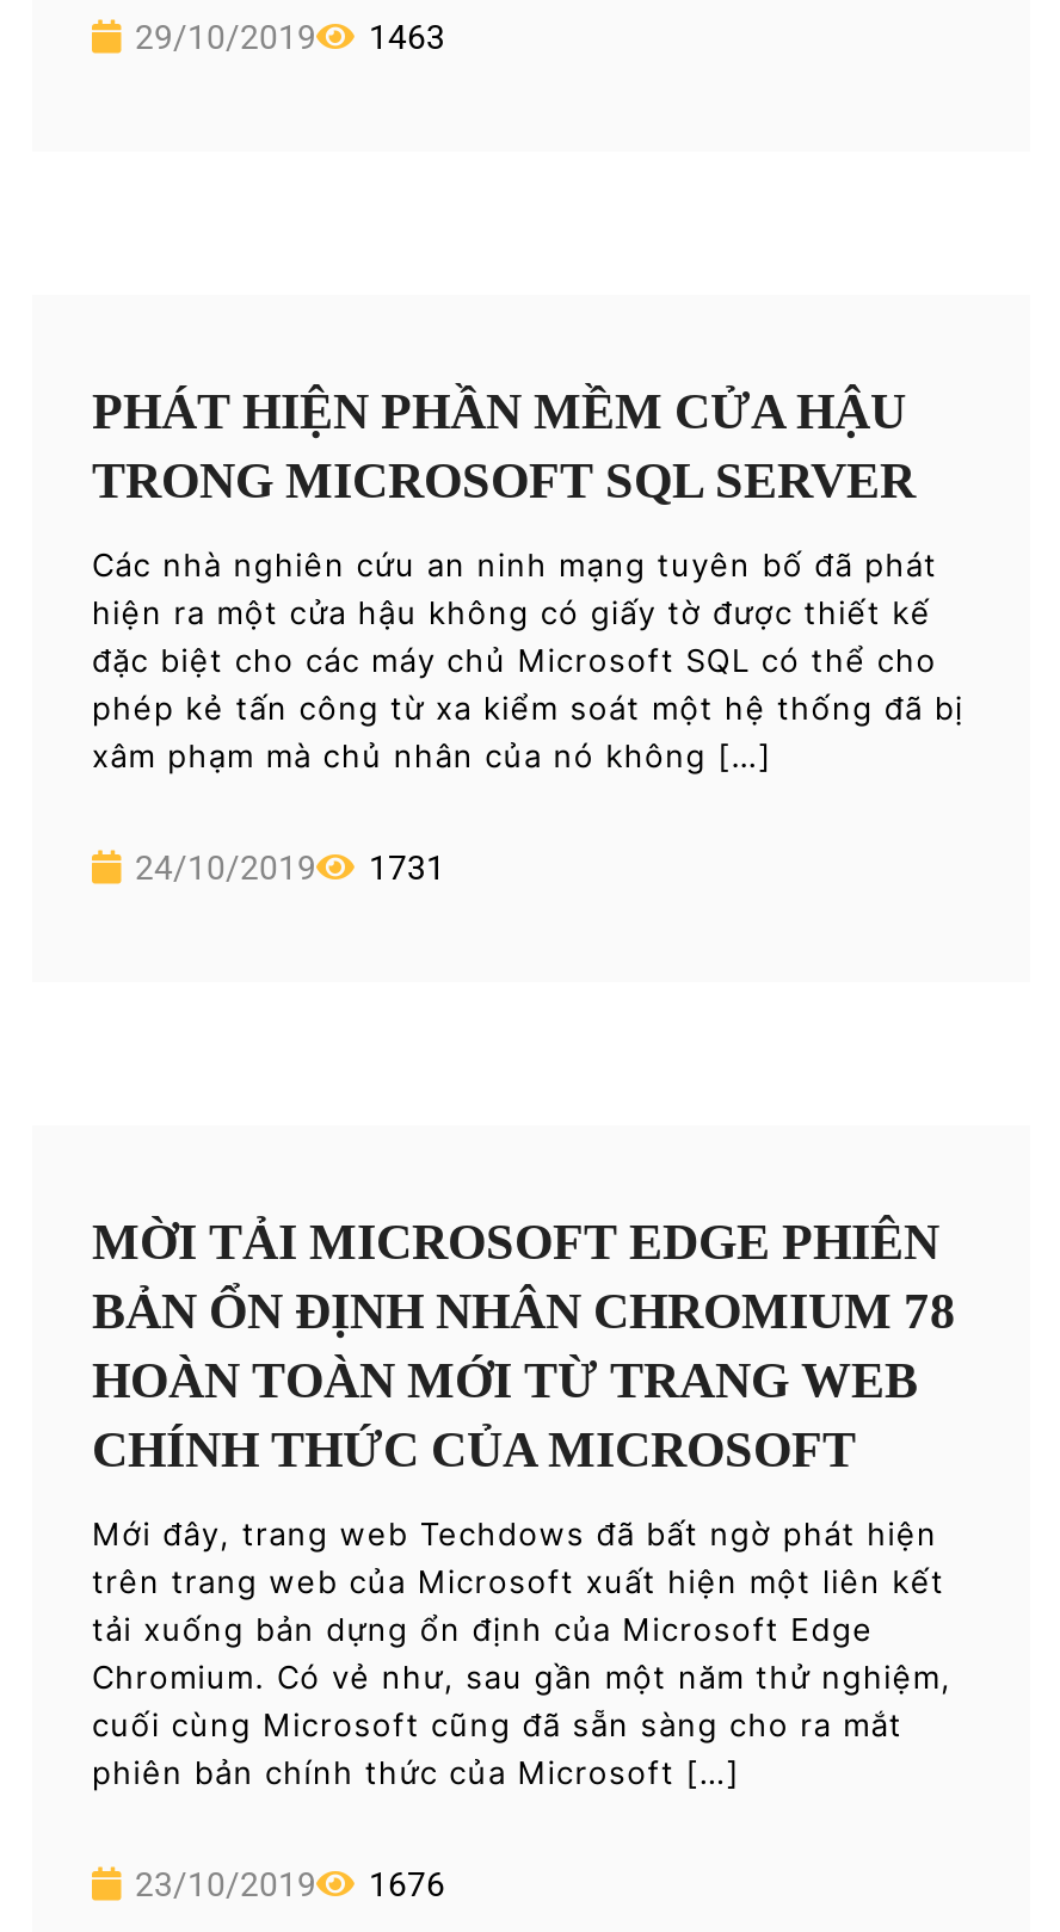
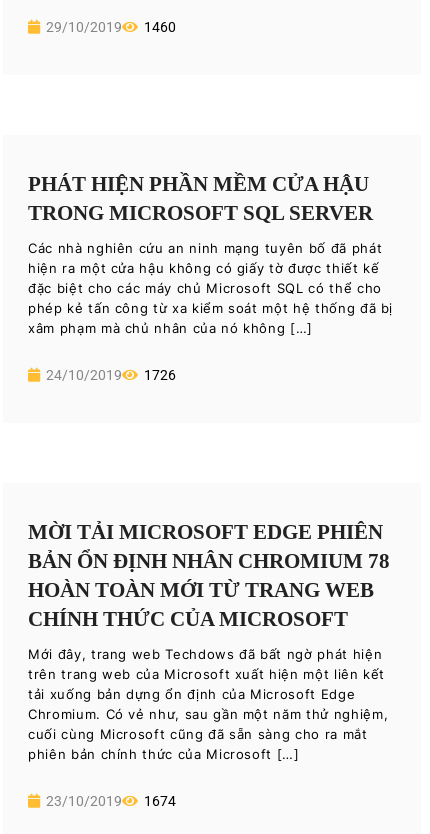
[128,18,445,56] 29/10/2019 1463 -> [43,19,176,35] 29/10/2019 1460
[128,848,445,887] 24/10/2019 1731 -> [43,367,176,383] 24/10/2019 1726
[128,1865,445,1903] 23/10/2019 1676 -> [43,793,176,809] 23/10/2019 1674

